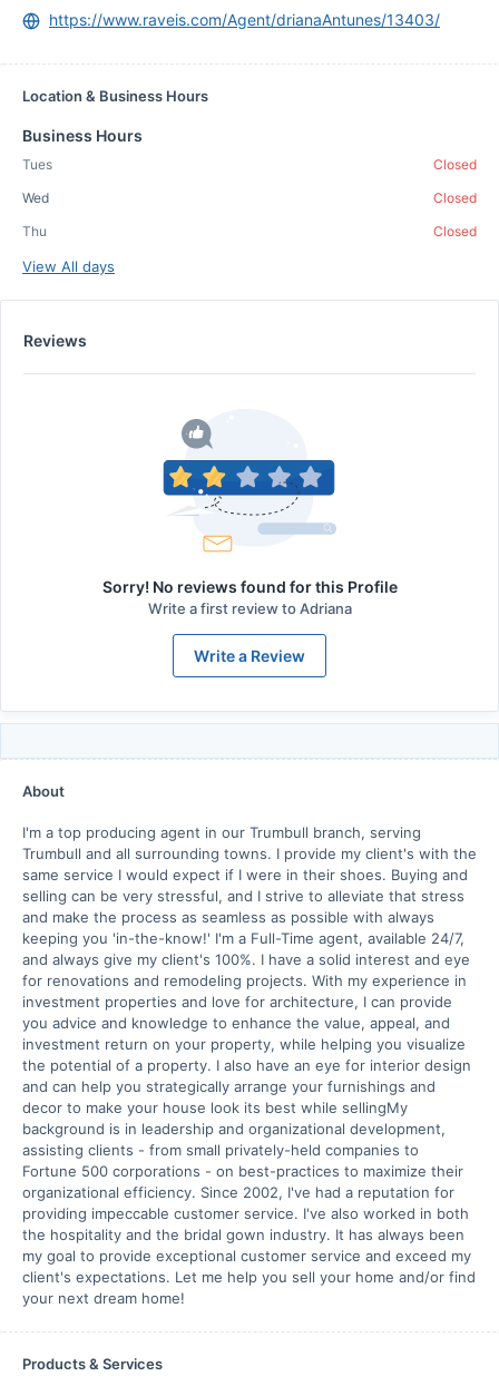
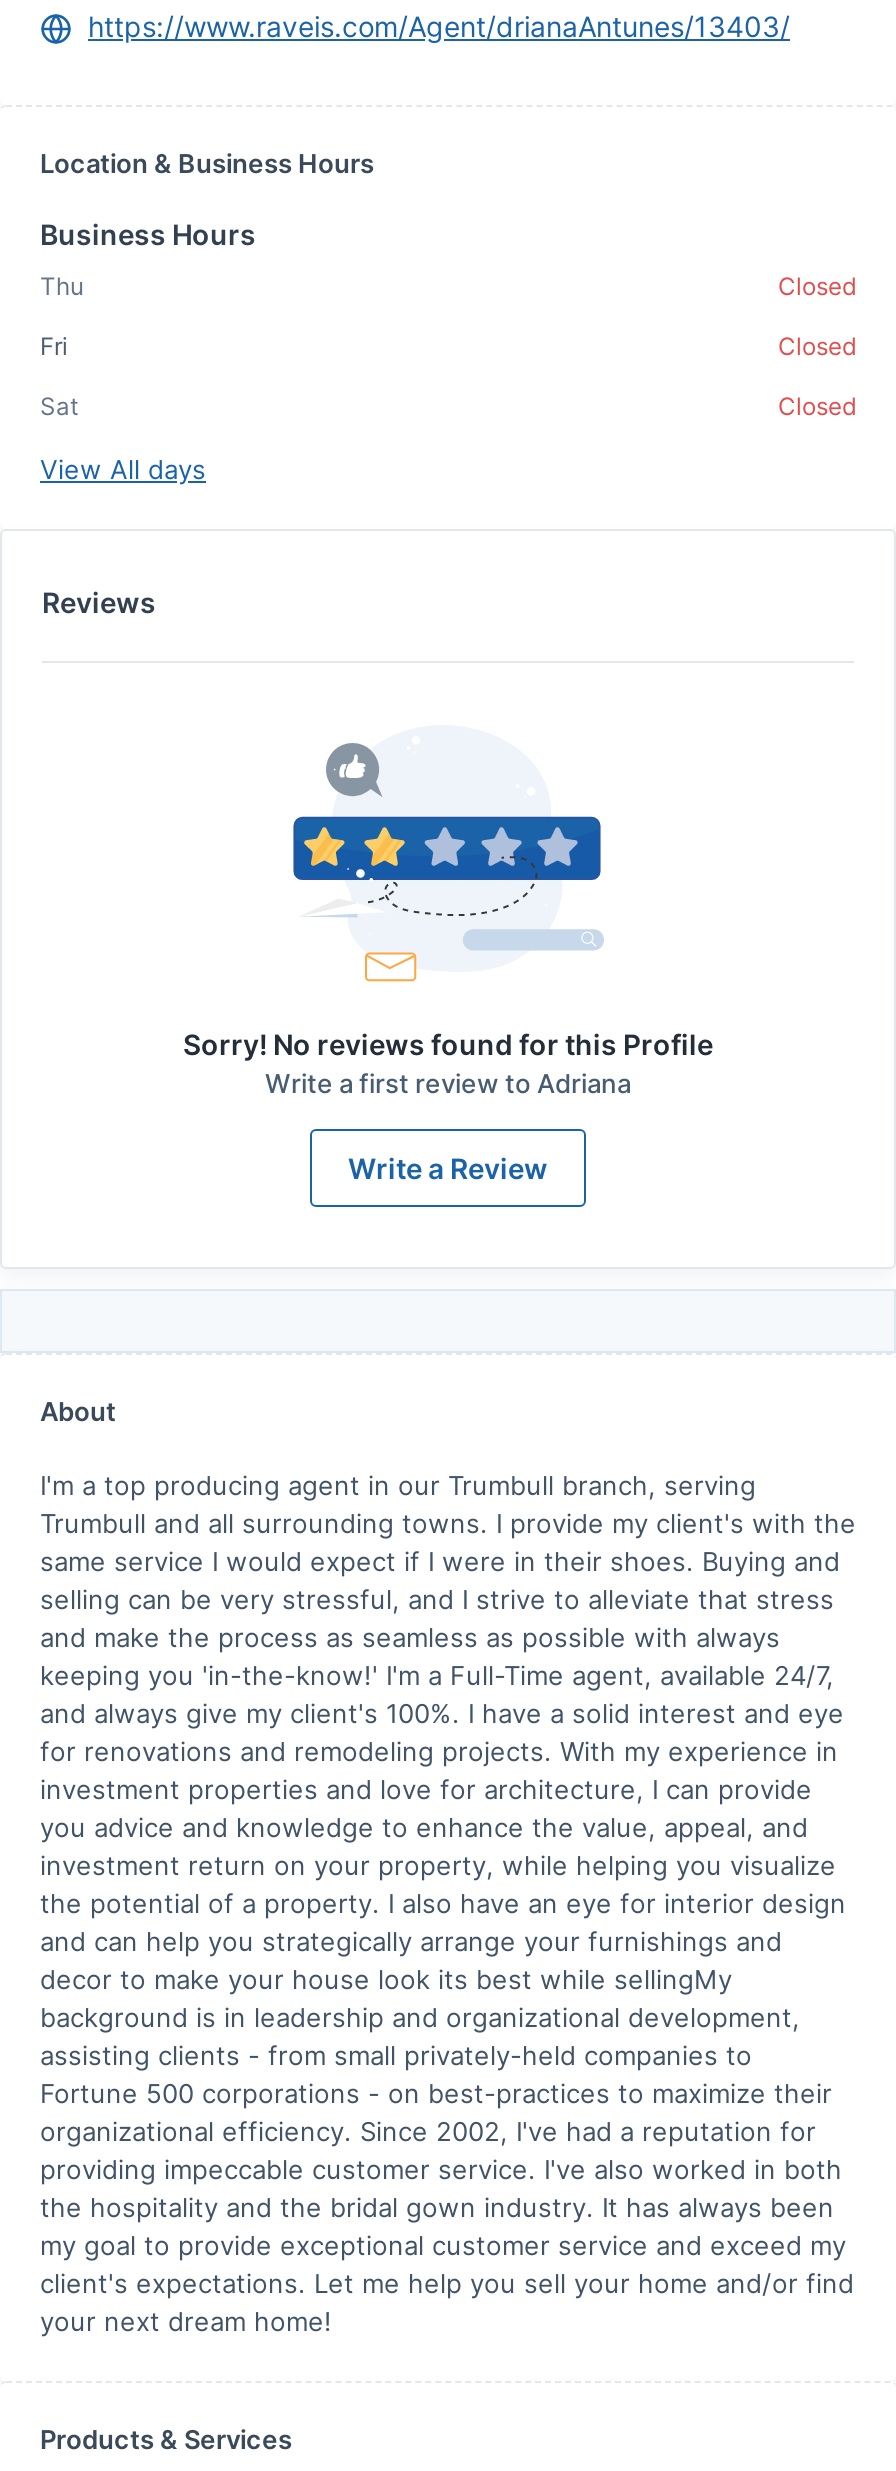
[22,156,52,173] Tues -> none
[22,189,49,206] Wed -> [40,331,68,361] Fri
moved [22,223,47,240] -> [40,271,84,301]: Thu
none -> [40,391,78,421] Sat

